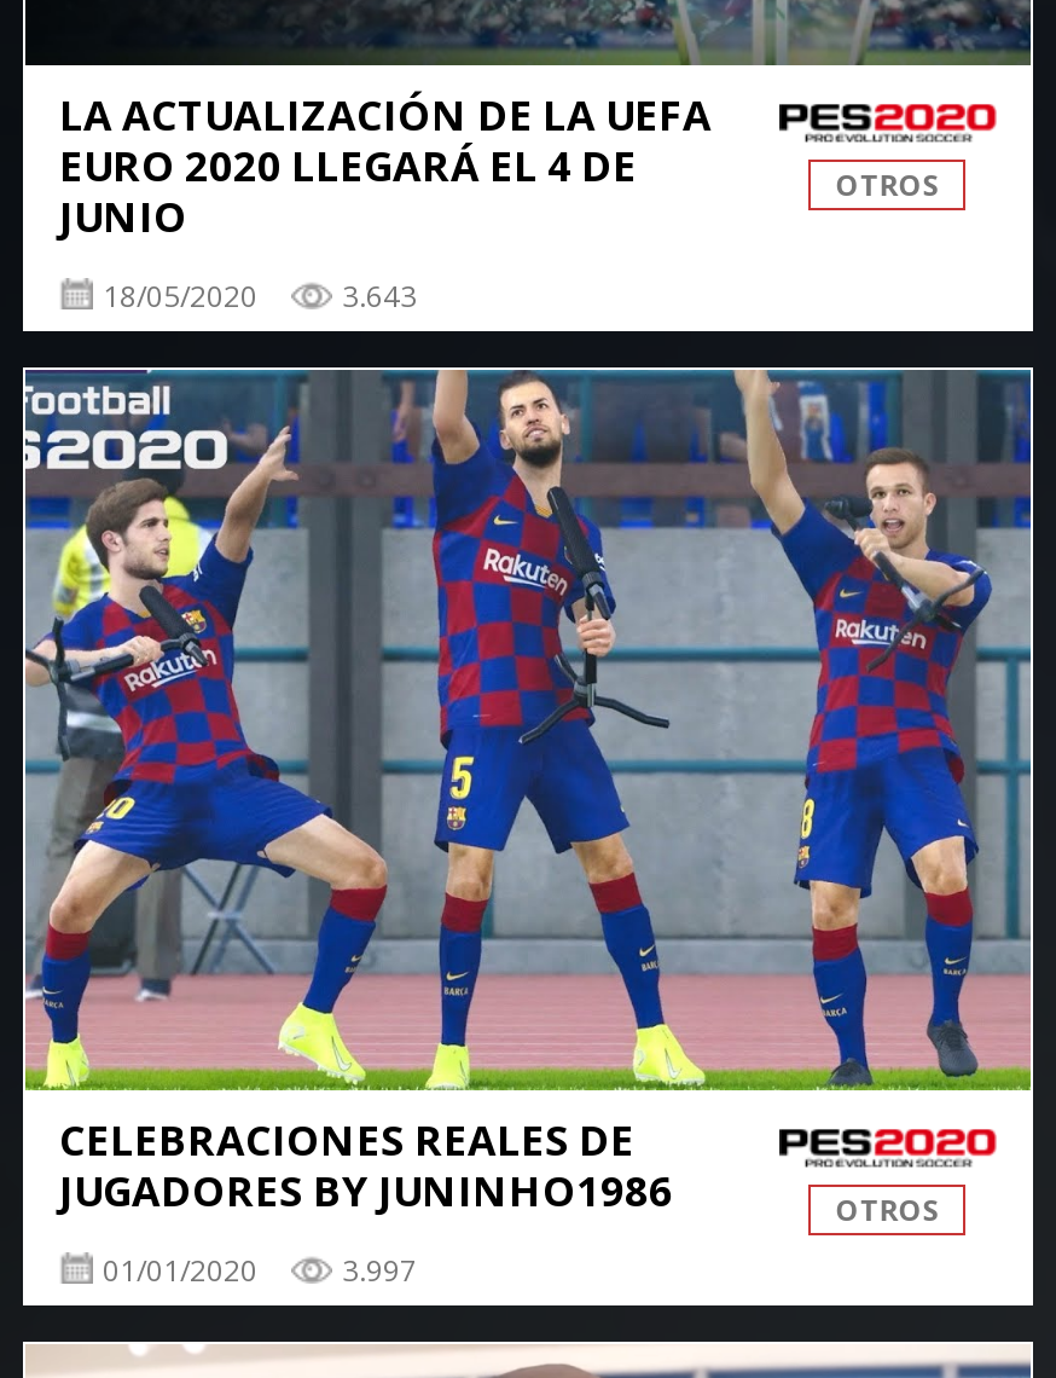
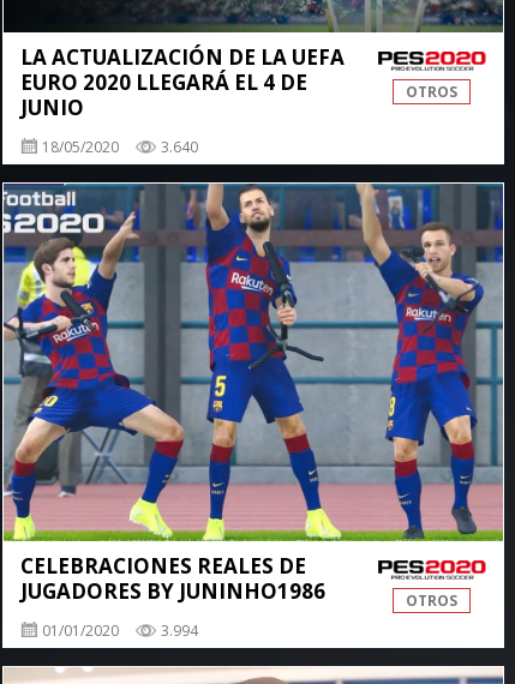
[342,276,417,317] 3.643 -> [161,137,198,157] 3.640
[342,1250,417,1291] 3.997 -> [161,620,198,641] 3.994

